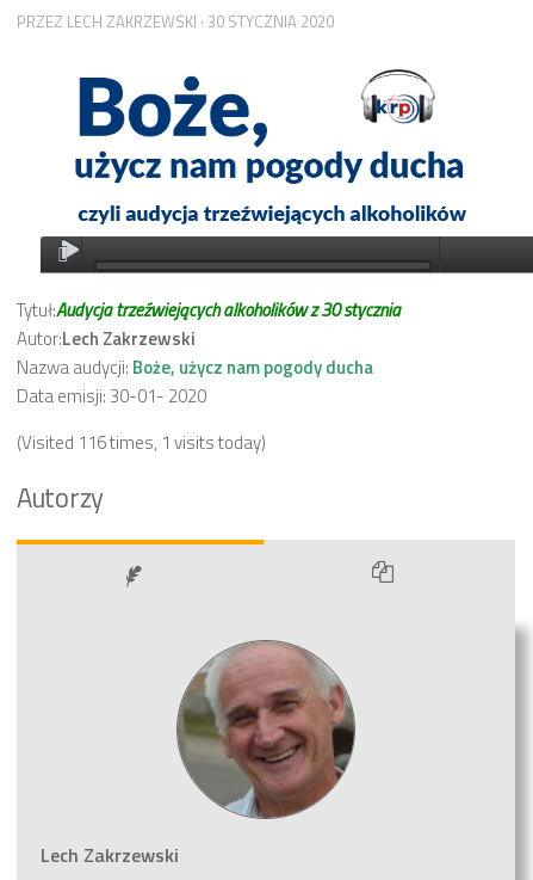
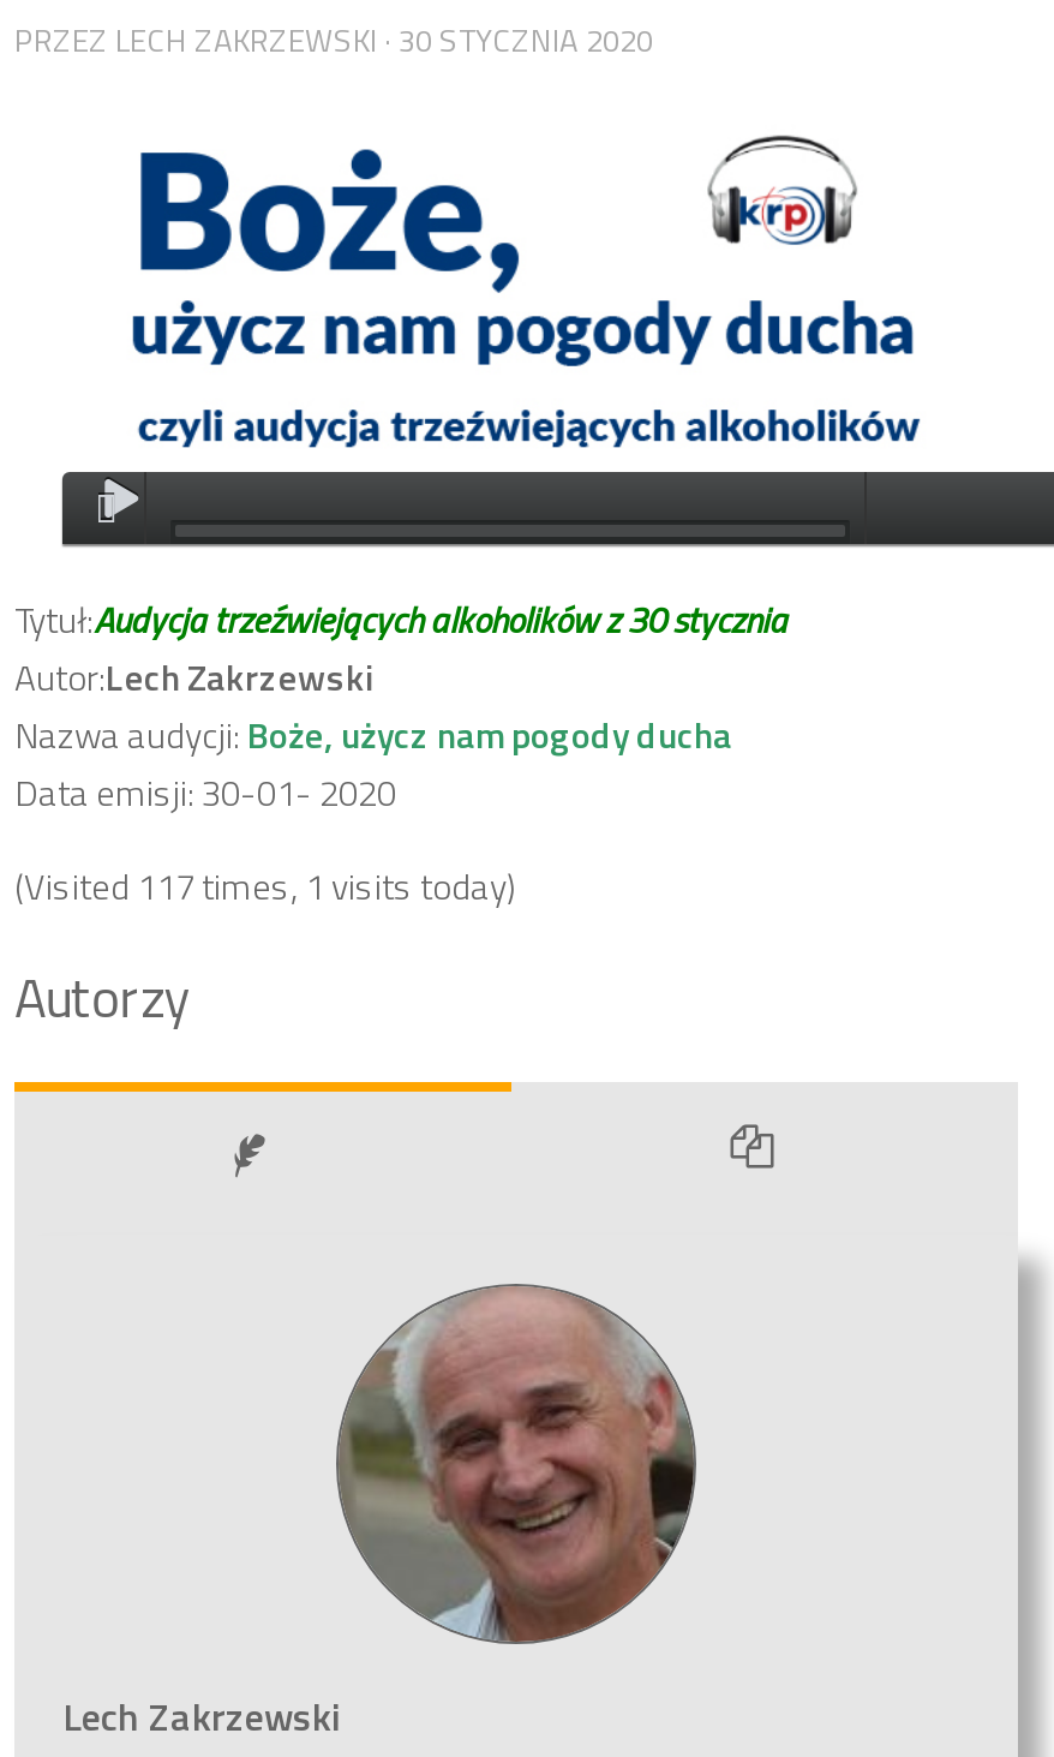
[17,429,266,457] (Visited 116 times, 1 visits today) -> [14,860,516,915] (Visited 117 times, 1 visits today)

